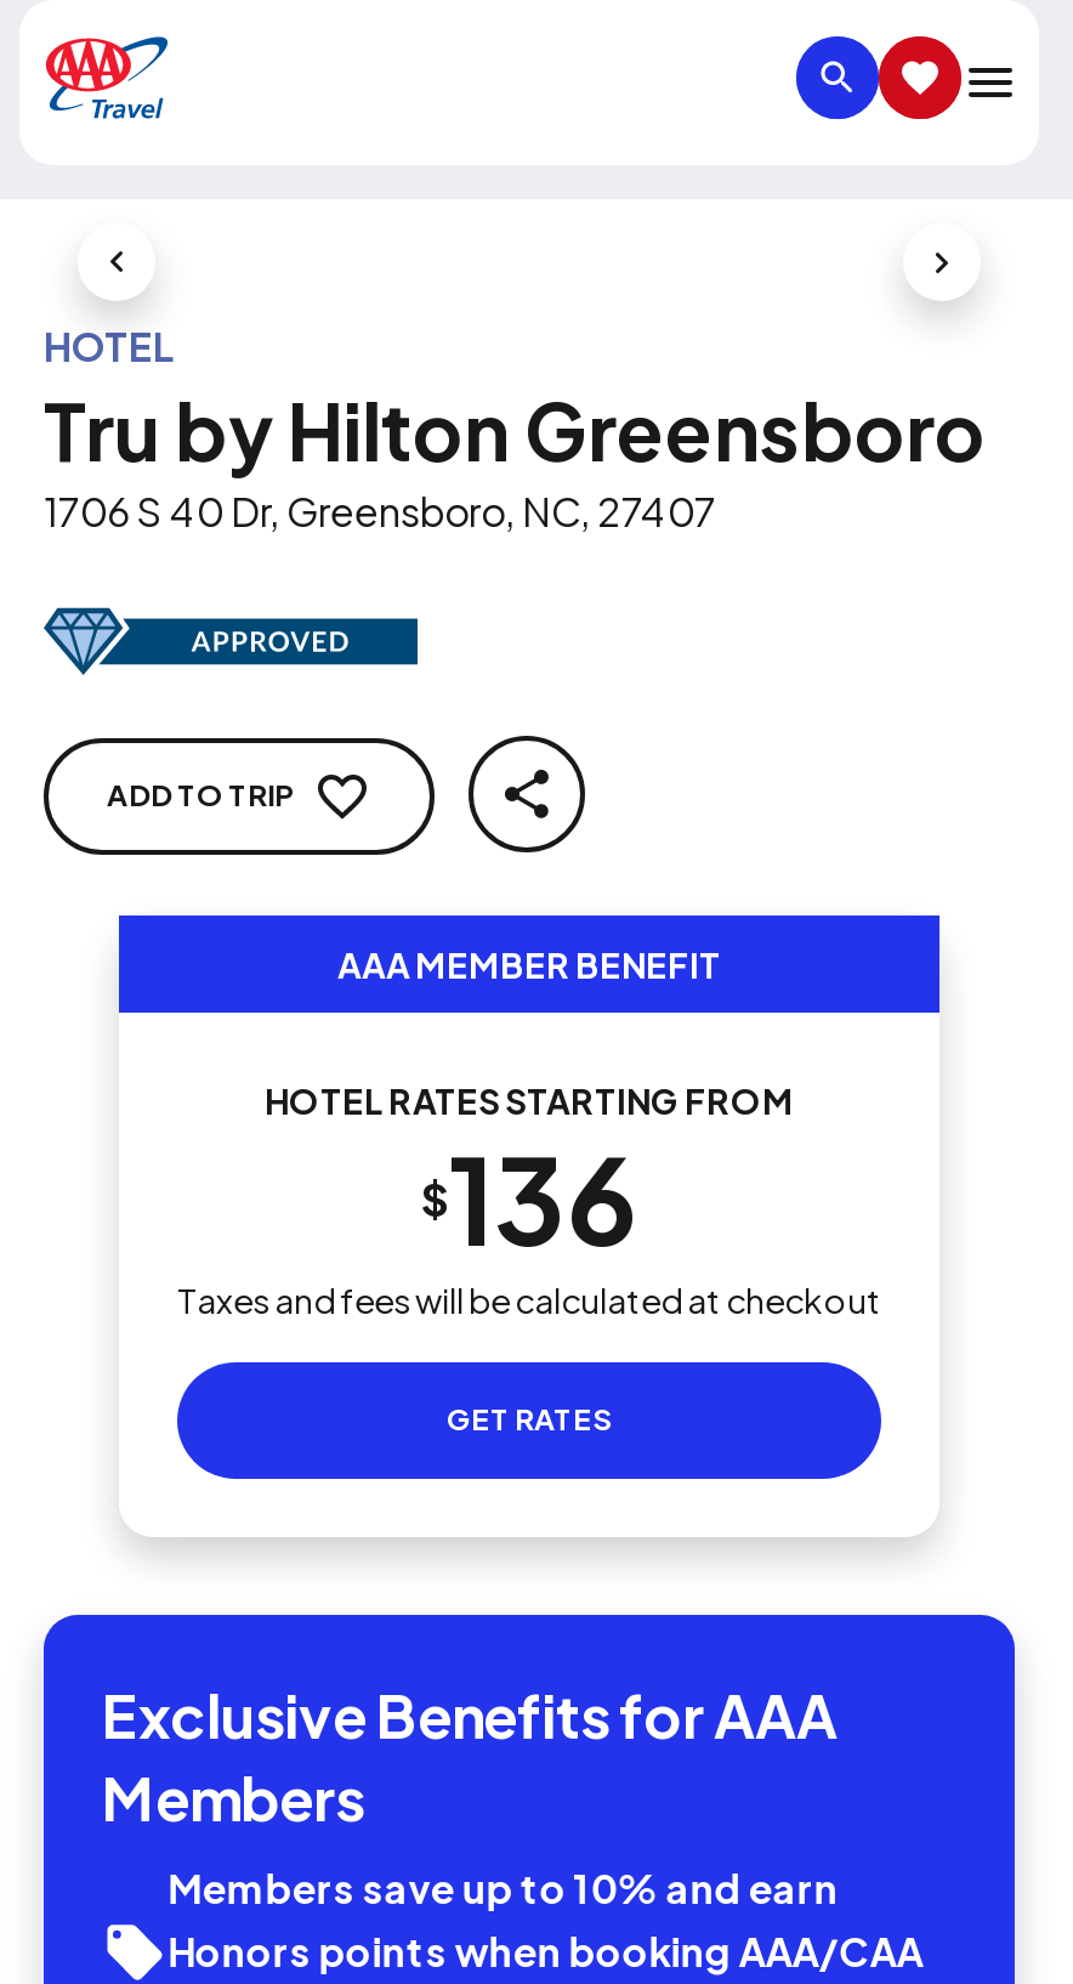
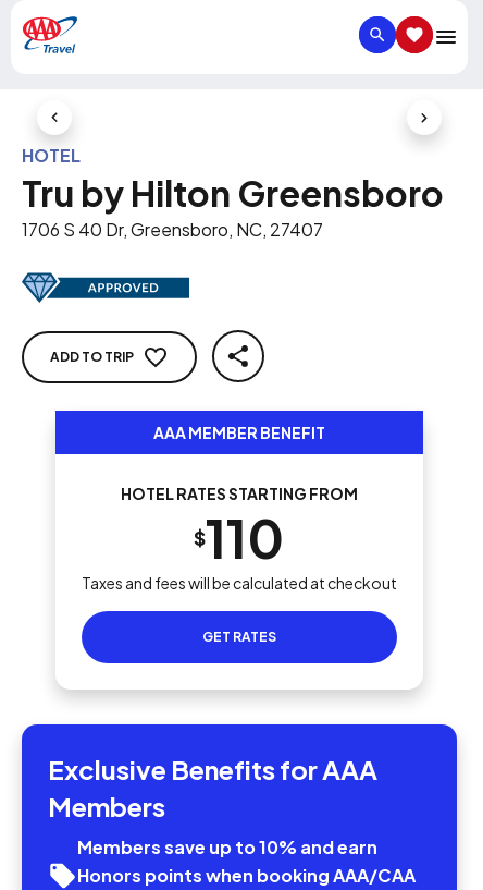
[421,1124,637,1272] $136 -> [194,504,284,571] $110

